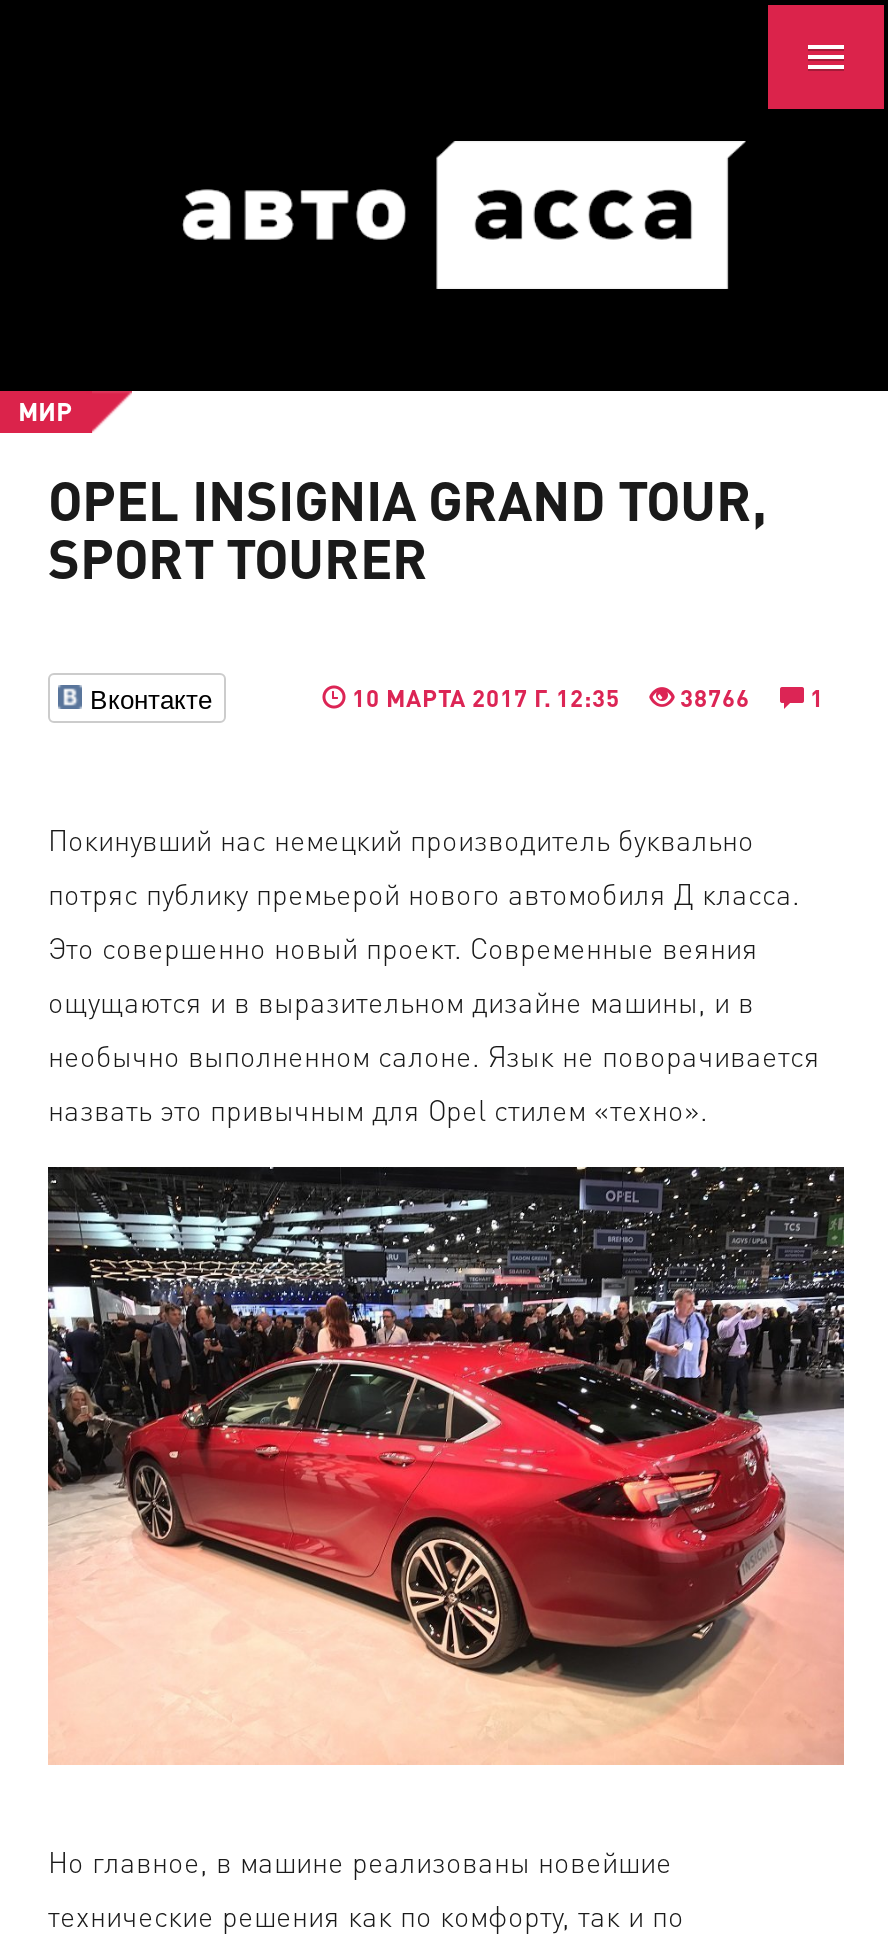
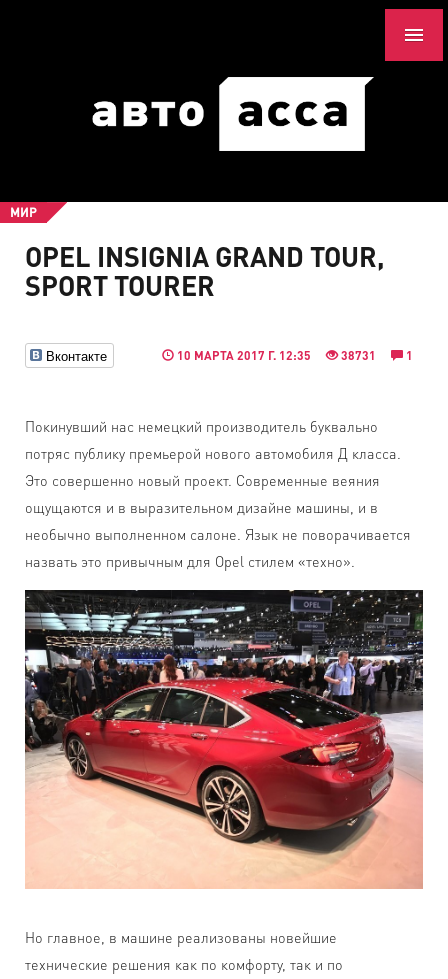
[346,683,824,713] 10 МАРТА 2017 Г. 12:35 38766 1 -> [174,348,413,363] 10 МАРТА 2017 Г. 12:35 38731 1

